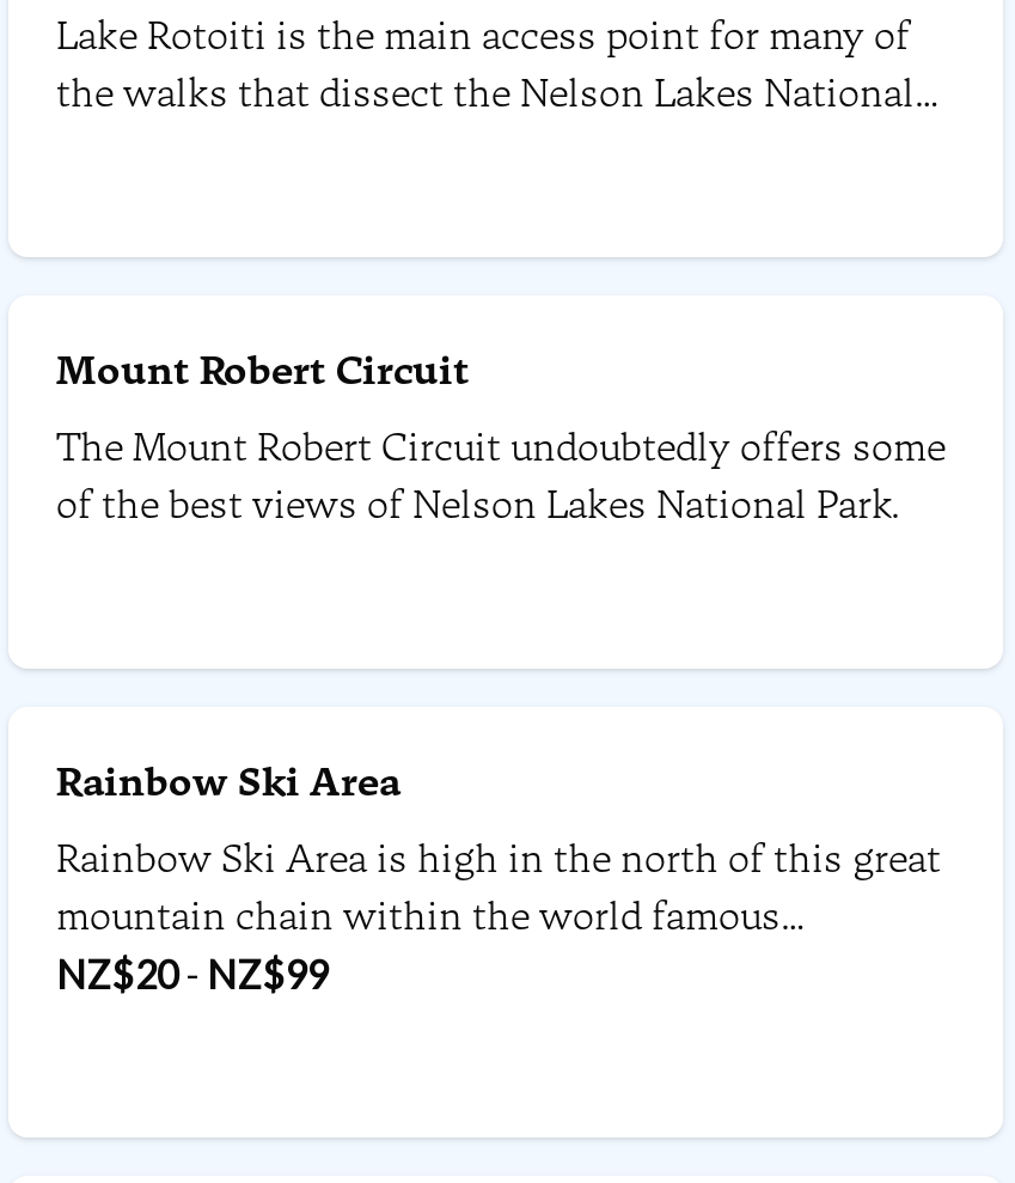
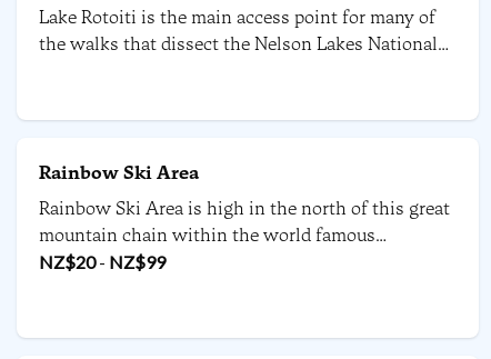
[56,348,946,528] Mount Robert Circuit | The Mount Robert Circuit undoubtedly offers some | of the best views of Nelson Lakes National Park. -> none

